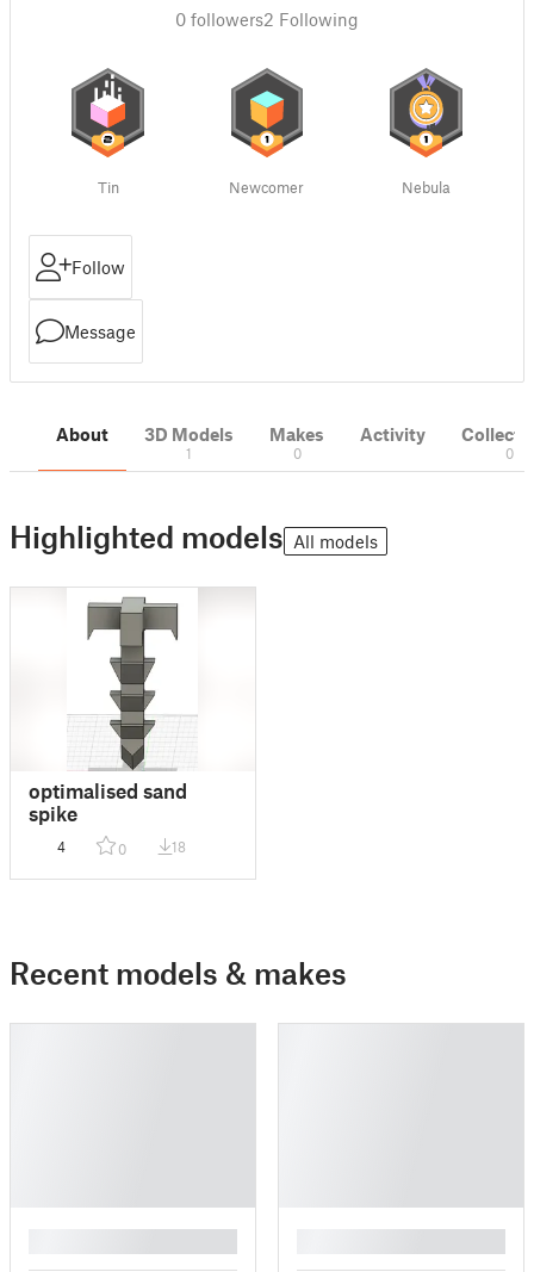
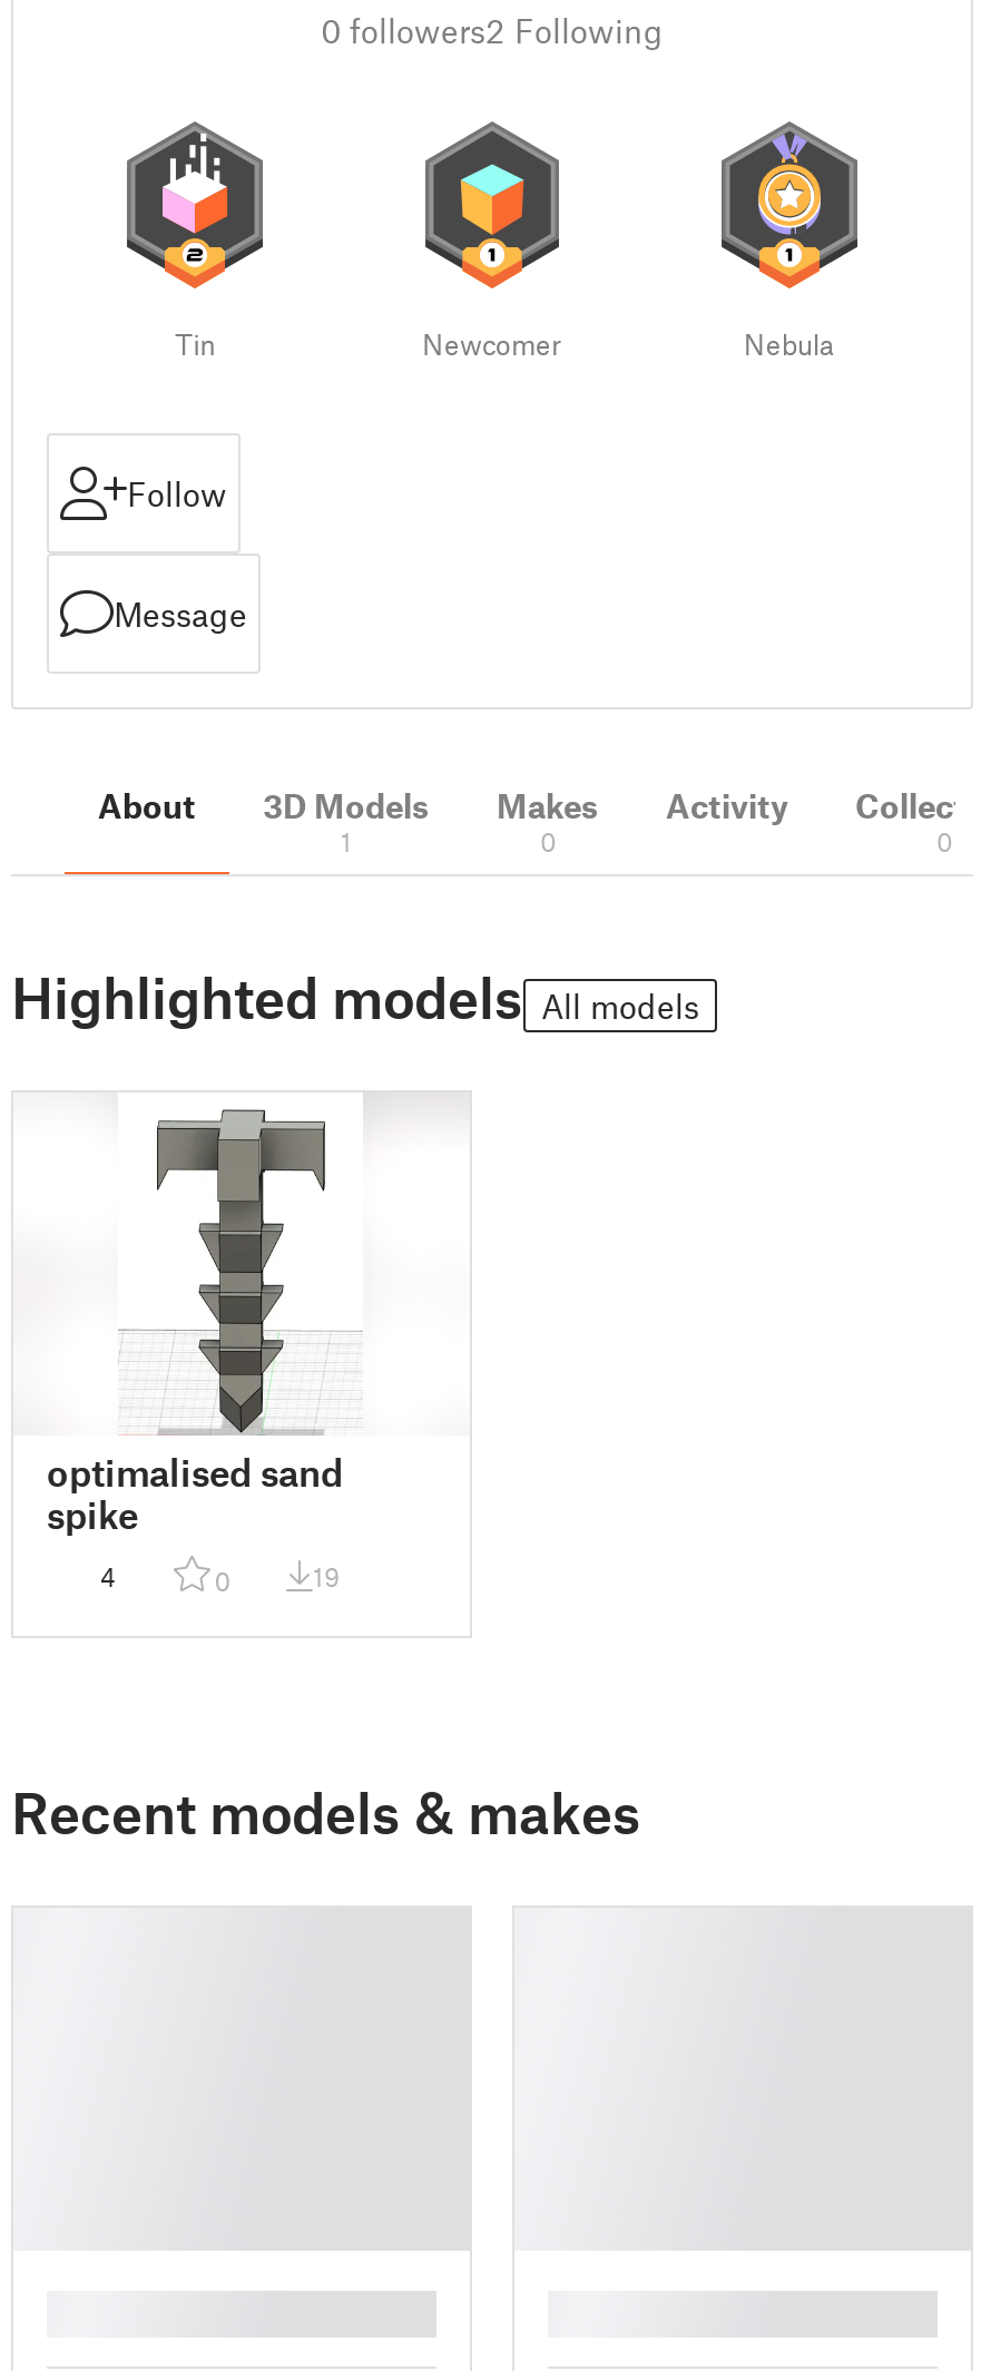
[171,838,185,855] 18 -> [313,1561,340,1592] 19

